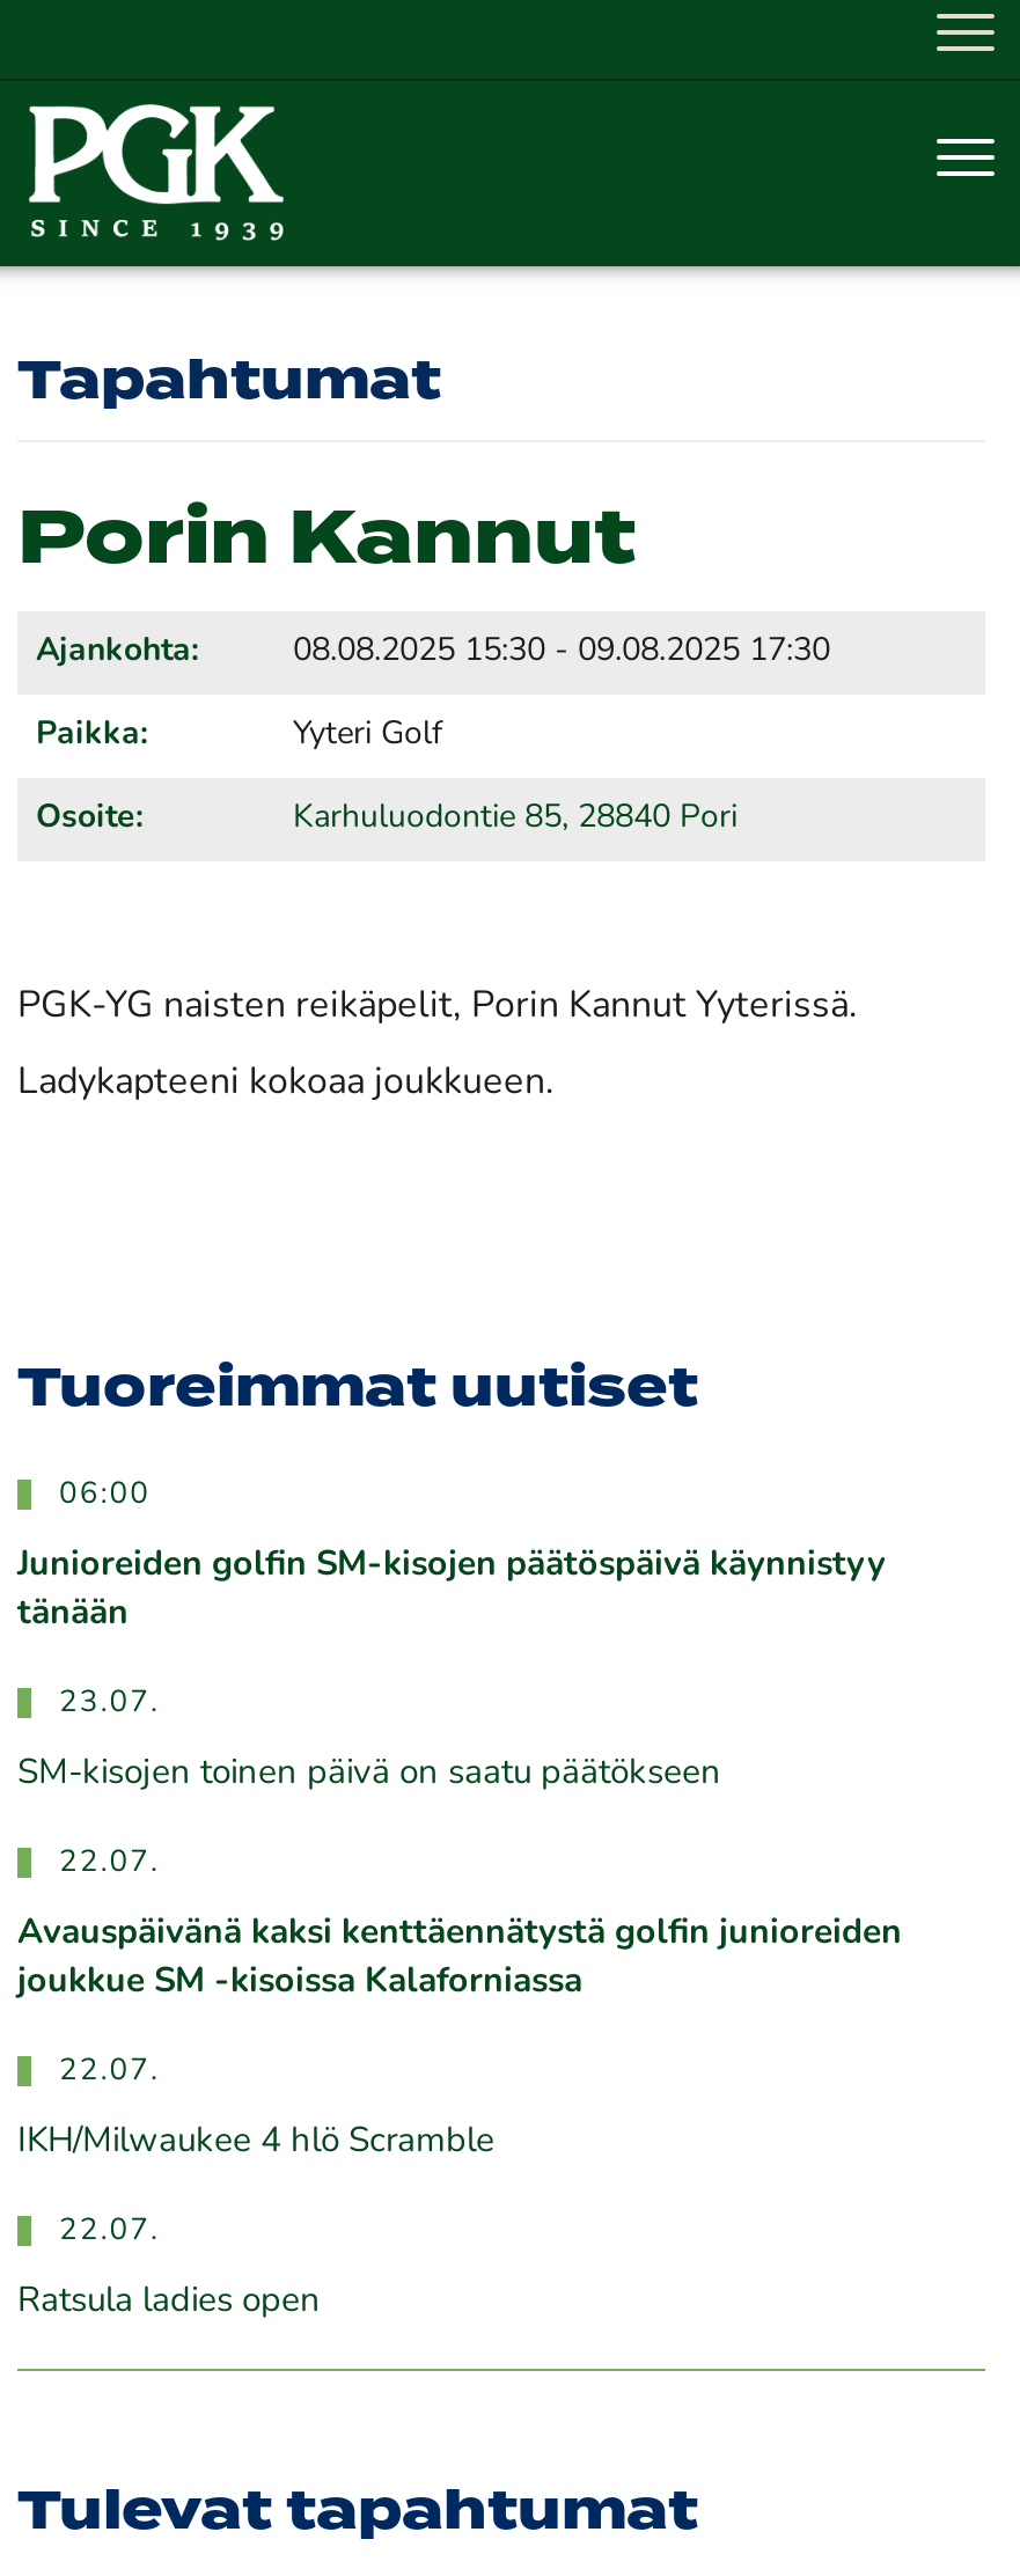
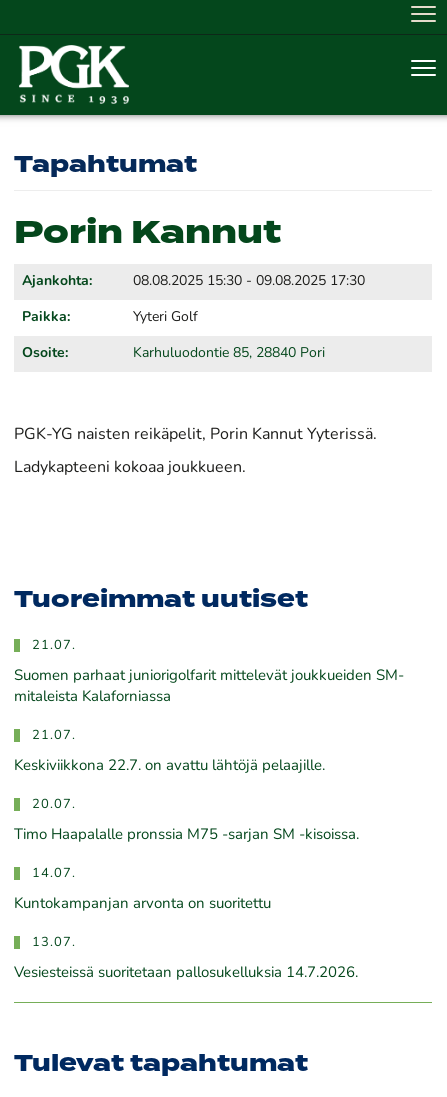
[59,1480,151,1510] 06:00 -> [32,639,75,652] 21.07.
[17,1549,886,1632] Junioreiden golfin SM-kisojen päätöspäivä käynnistyy | tänään -> [14,669,404,705] Suomen parhaat juniorigolfarit mittelevät joukkueiden SM- | mitaleista Kalaforniassa
[59,1688,160,1718] 23.07. -> [32,729,75,742] 21.07.
[17,1757,721,1792] SM-kisojen toinen päivä on saatu päätökseen -> [14,759,325,774] Keskiviikkona 22.7. on avattu lähtöjä pelaajille.
[59,1848,160,1878] 22.07. -> [32,798,75,811] 20.07.
[17,1917,902,2001] Avauspäivänä kaksi kenttäennätystä golfin junioreiden | joukkue SM -kisoissa Kalaforniassa -> [14,828,359,843] Timo Haapalalle pronssia M75 -sarjan SM -kisoissa.
[59,2056,160,2086] 22.07. -> [32,867,75,880] 14.07.
[17,2126,494,2160] IKH/Milwaukee 4 hlö Scramble -> [14,897,271,912] Kuntokampanjan arvonta on suoritettu
[59,2216,160,2246] 22.07. -> [32,936,75,949] 13.07.
[17,2285,321,2320] Ratsula ladies open -> [14,966,358,981] Vesiesteissä suoritetaan pallosukelluksia 14.7.2026.

